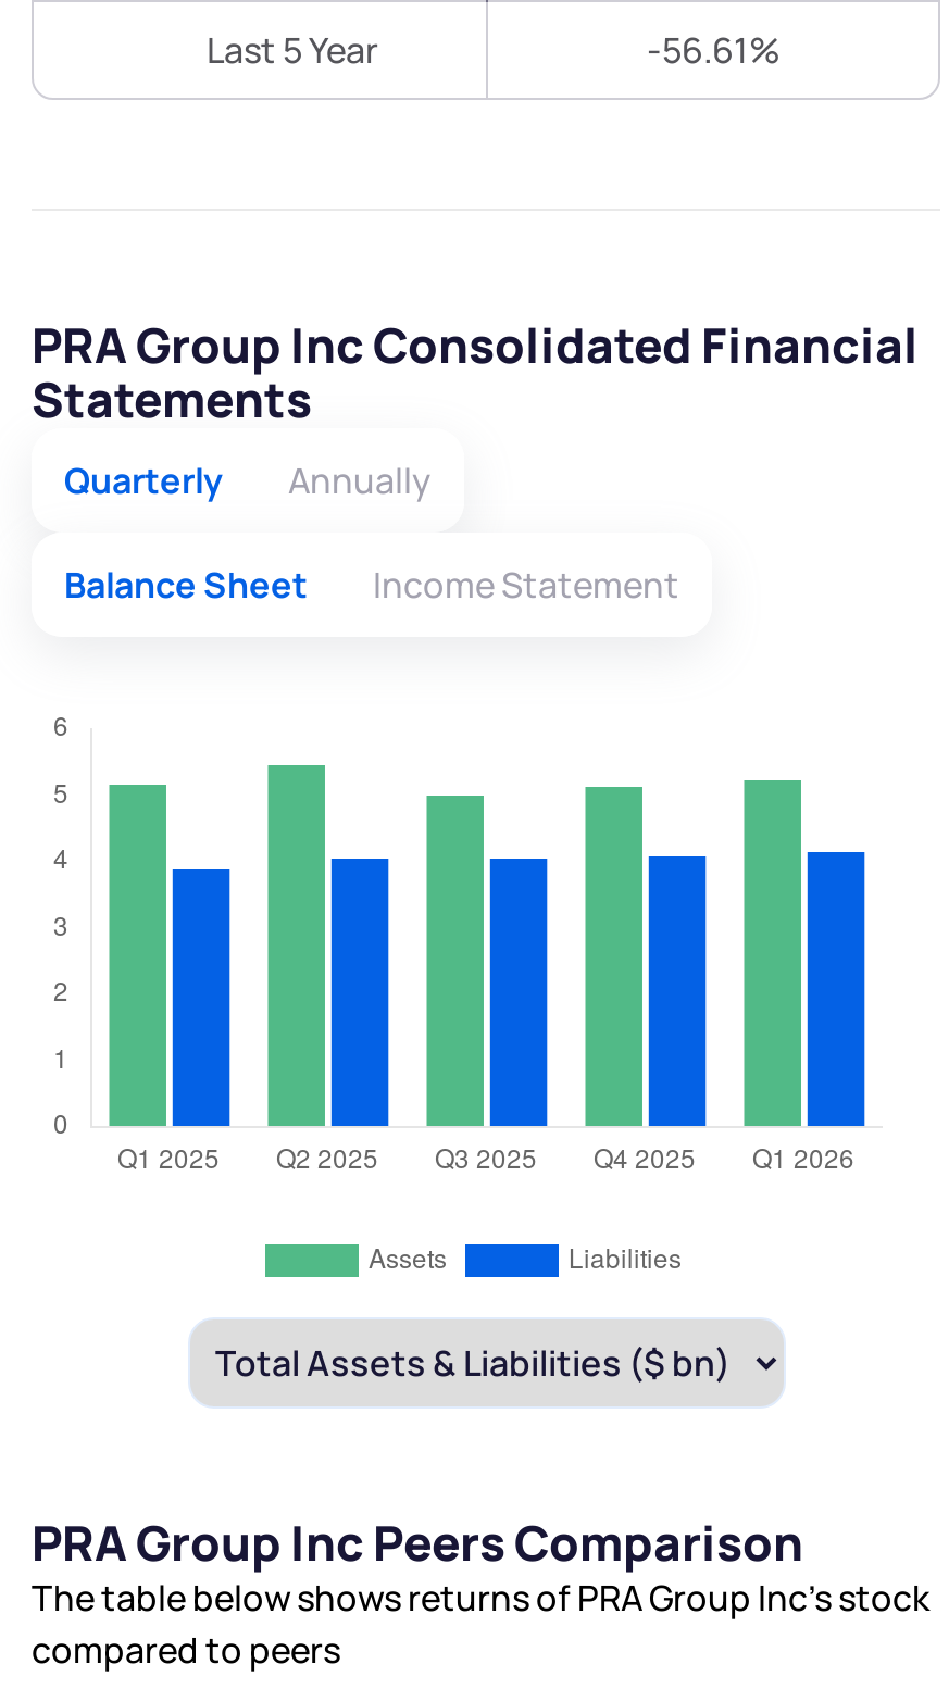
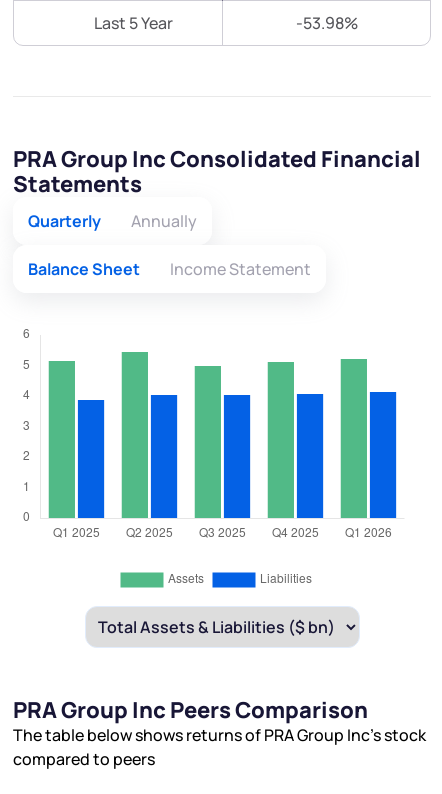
[647,27,779,75] -56.61% -> [295,12,357,34] -53.98%

